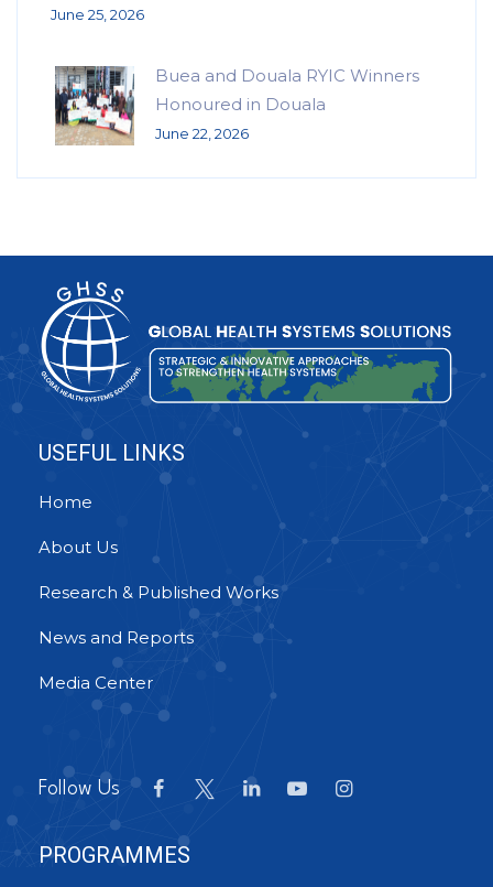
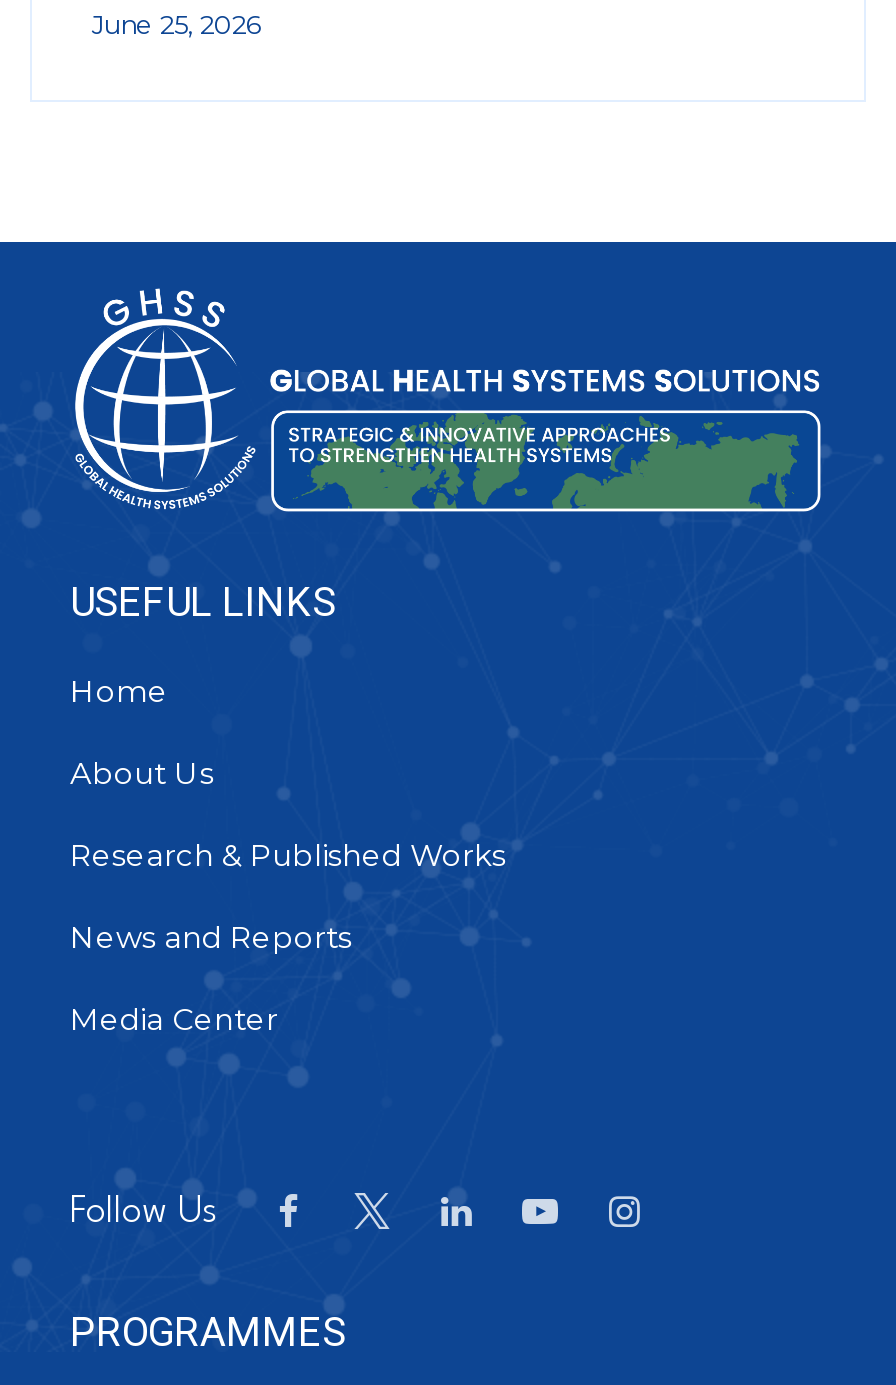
[54,64,419,145] [image] | Buea and Douala RYIC Winners | Honoured in Douala | June 22, 2026 -> none

